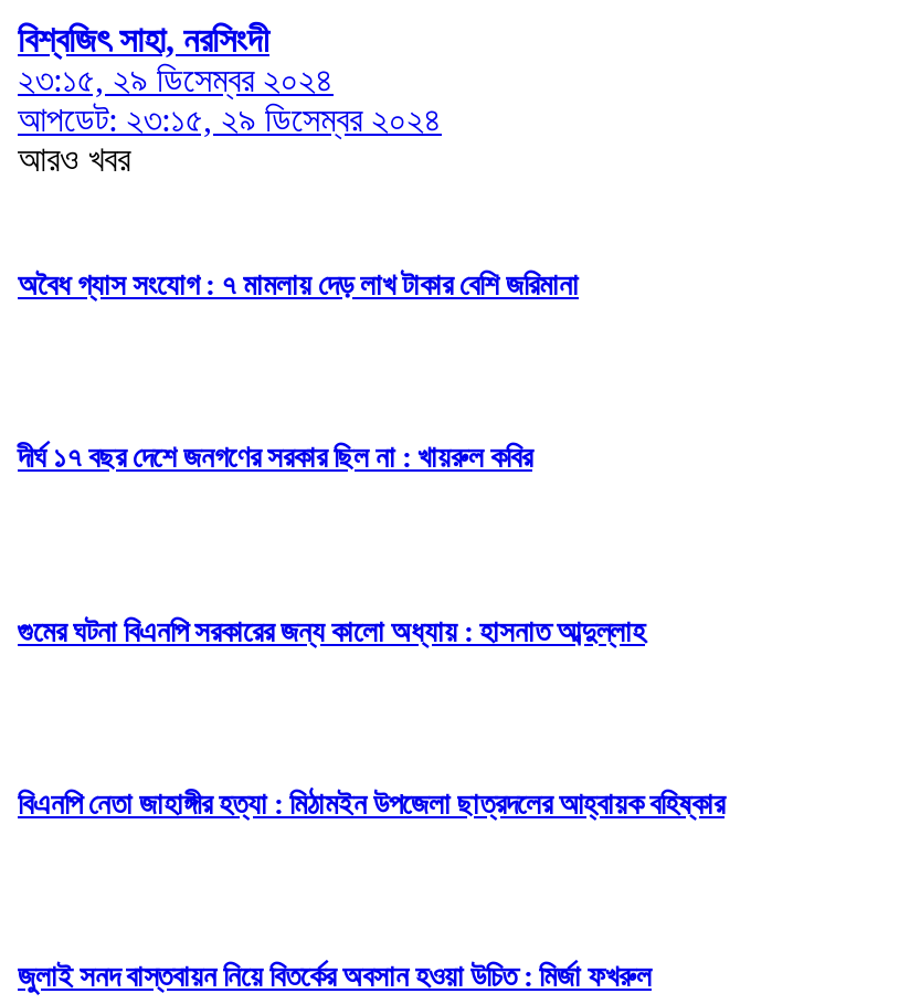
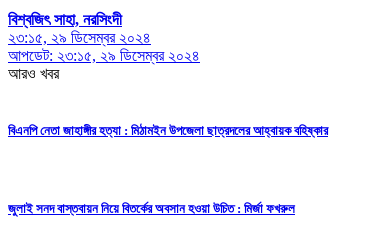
[18,268,579,302] অবৈধ গ্যাস সংযোগ : ৭ মামলায় দেড় লাখ টাকার বেশি জরিমানা -> none
[18,442,532,475] দীর্ঘ ১৭ বছর দেশে জনগণের সরকার ছিল না : খায়রুল কবির -> none
[18,615,645,648] গুমের ঘটনা বিএনপি সরকারের জন্য কালো অধ্যায় : হাসনাত আব্দুল্লাহ -> none

